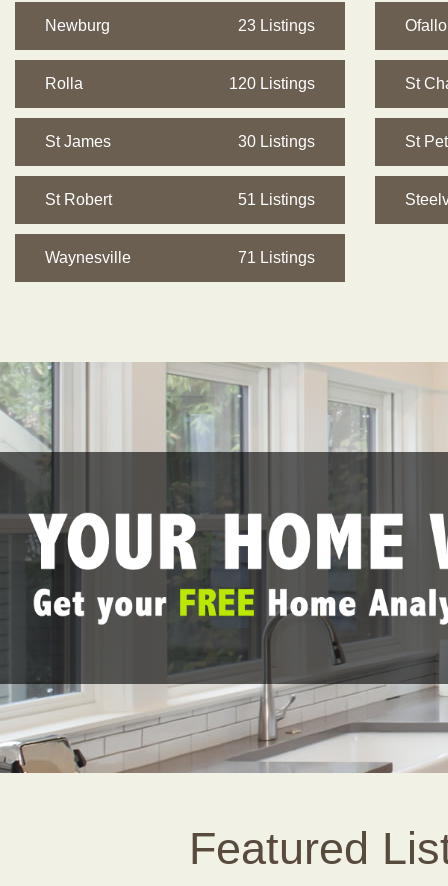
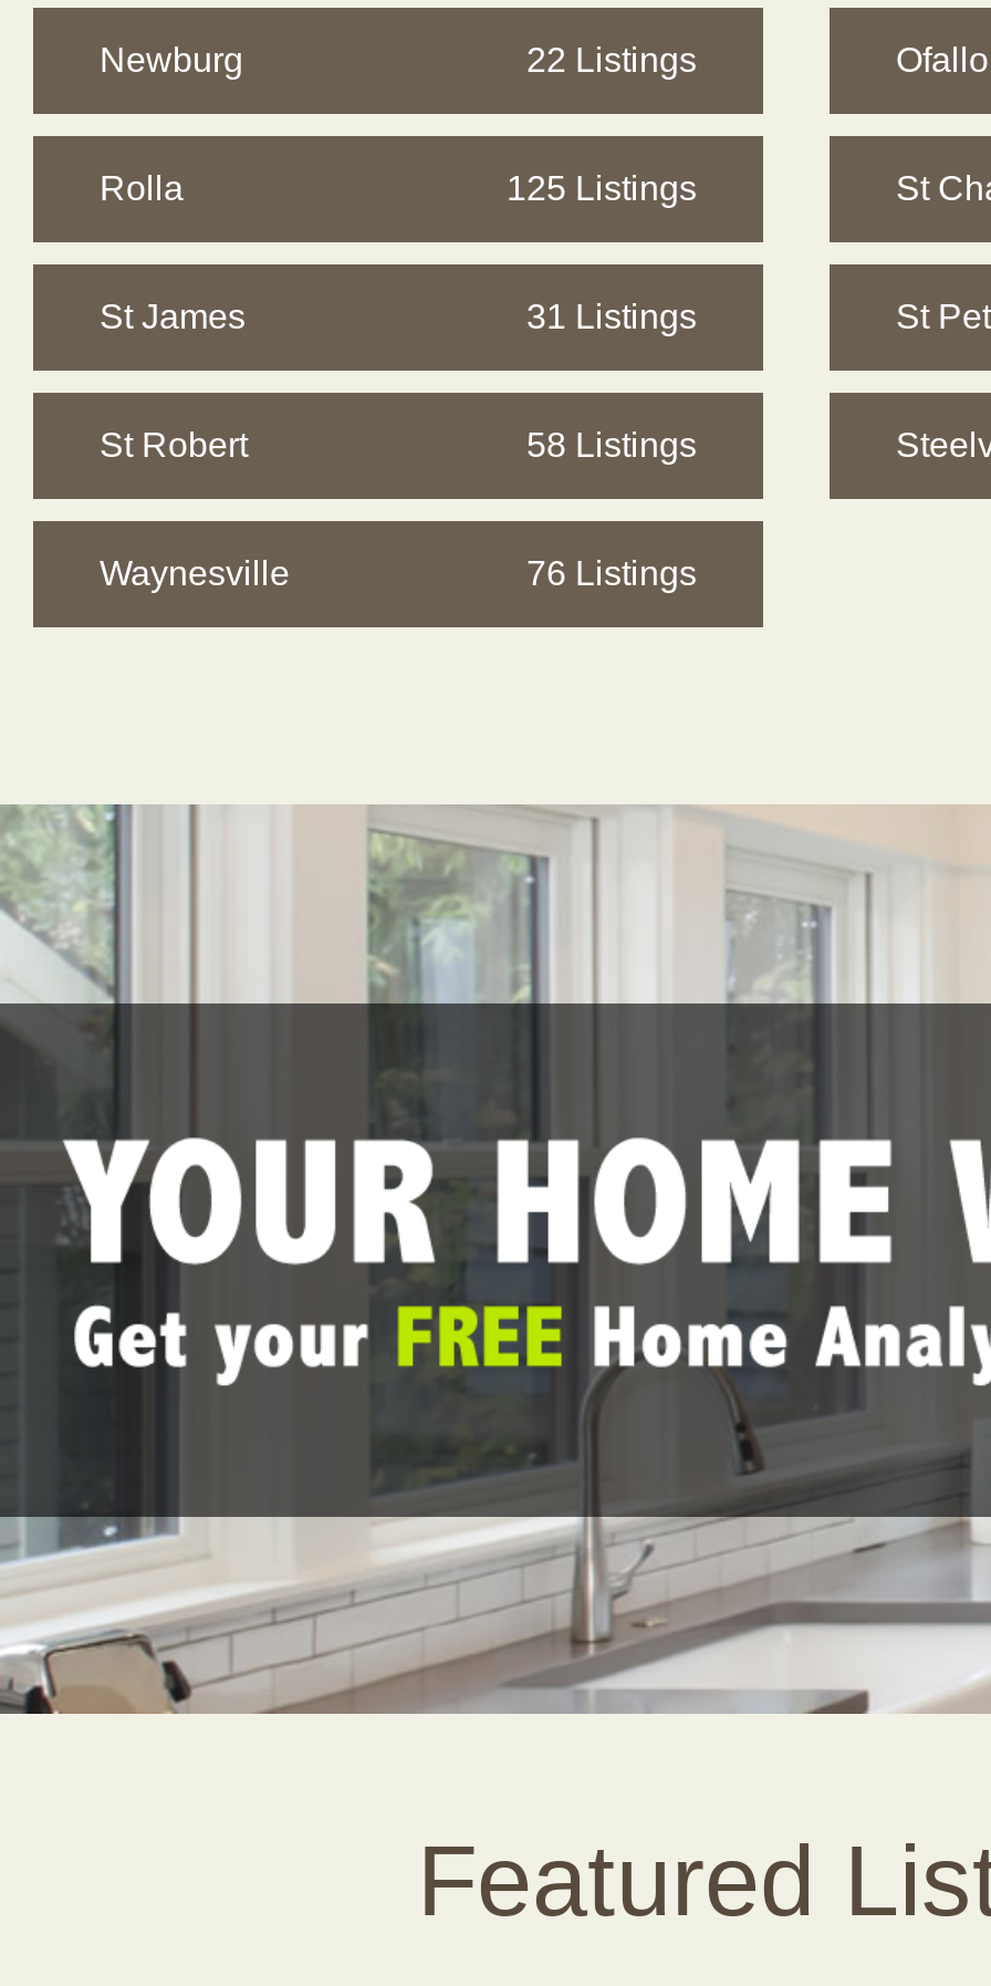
[238,17,315,34] 23 Listings -> [526,41,697,79] 22 Listings
[229,75,315,92] 120 Listings -> [507,169,697,207] 125 Listings
[238,133,315,150] 30 Listings -> [526,298,697,335] 31 Listings
[238,191,315,208] 51 Listings -> [526,426,697,464] 58 Listings
[238,249,315,266] 71 Listings -> [526,554,697,592] 76 Listings

